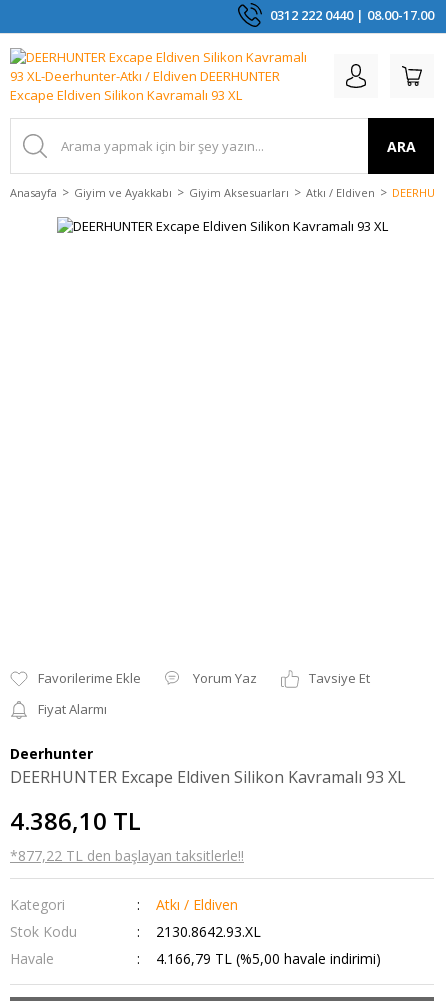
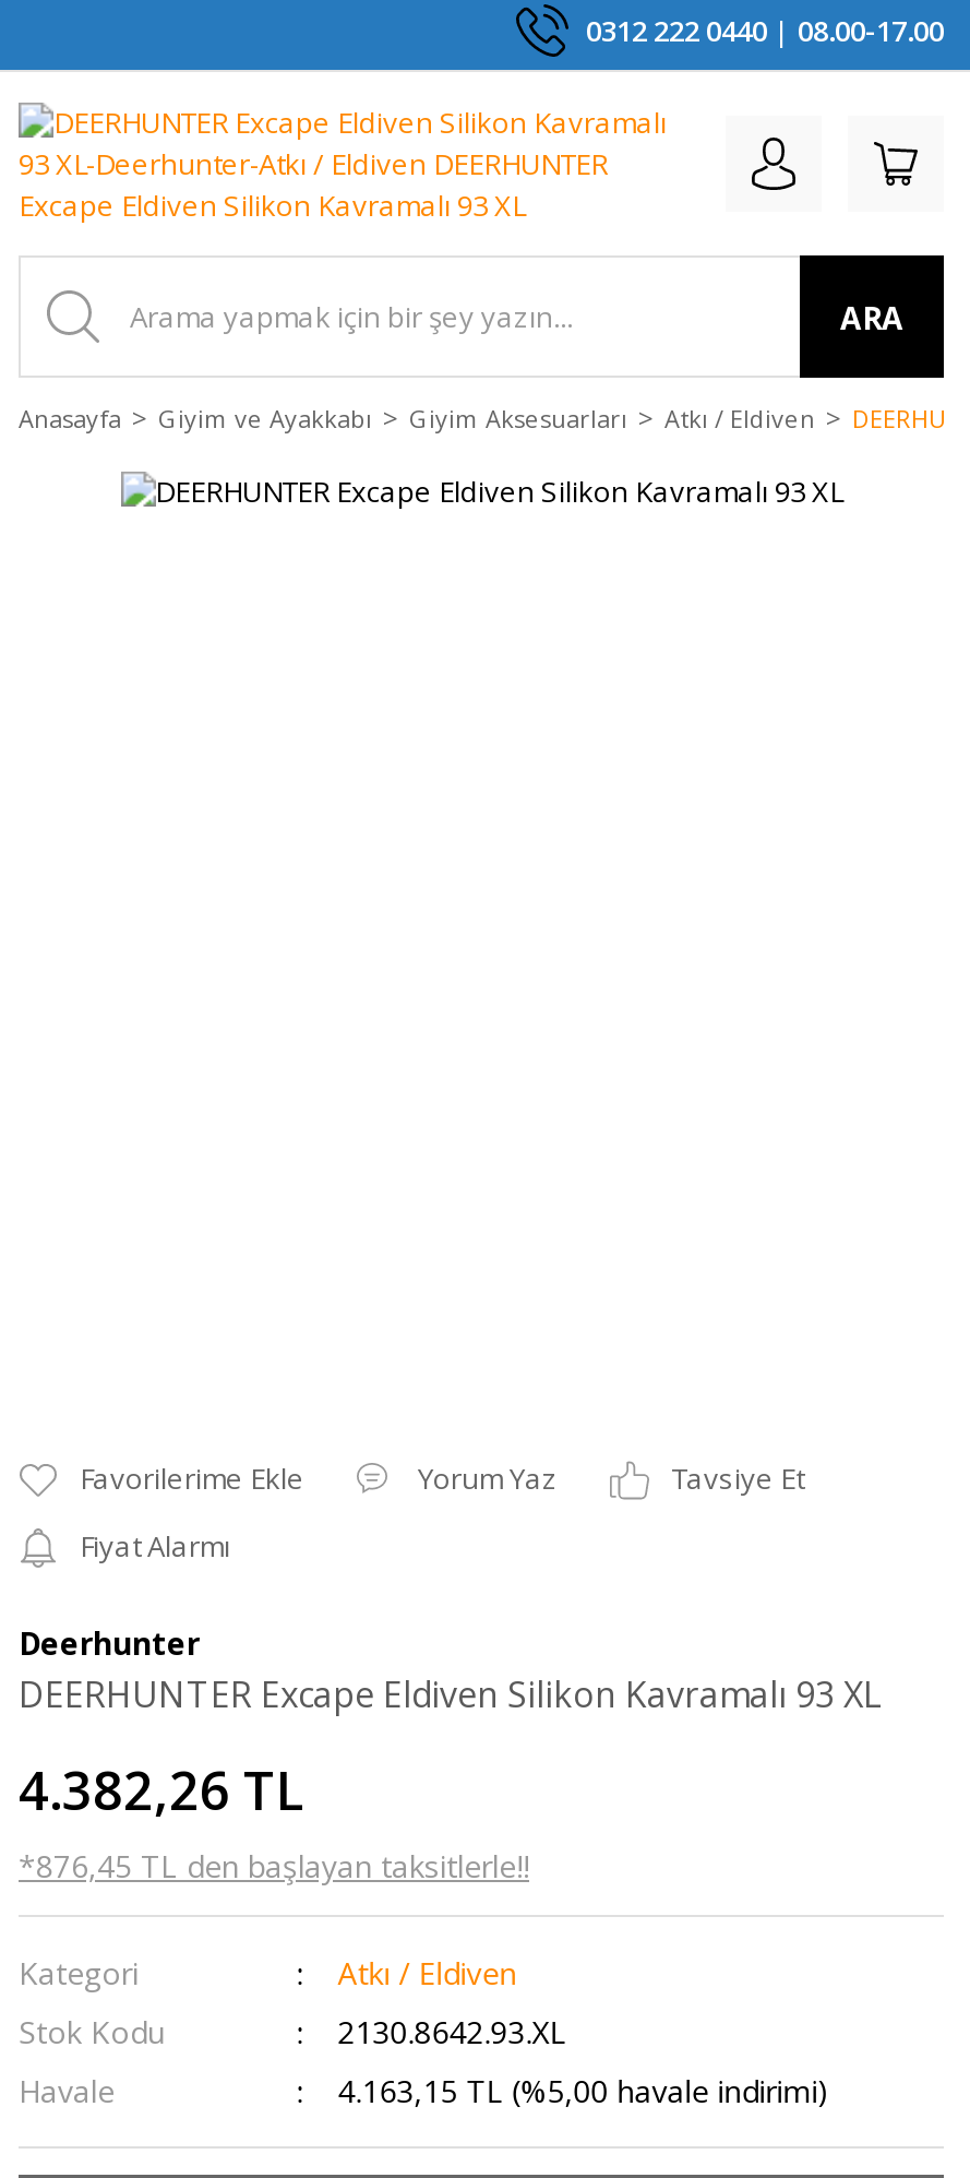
[10,804,141,837] 4.386,10 TL -> [19,1753,304,1825] 4.382,26 TL
[10,846,244,865] *877,22 TL den başlayan taksitlerle!! -> [19,1845,529,1887] *876,45 TL den başlayan taksitlerle!!
[156,949,381,968] 4.166,79 TL (%5,00 havale indirimi) -> [338,2070,829,2111] 4.163,15 TL (%5,00 havale indirimi)

